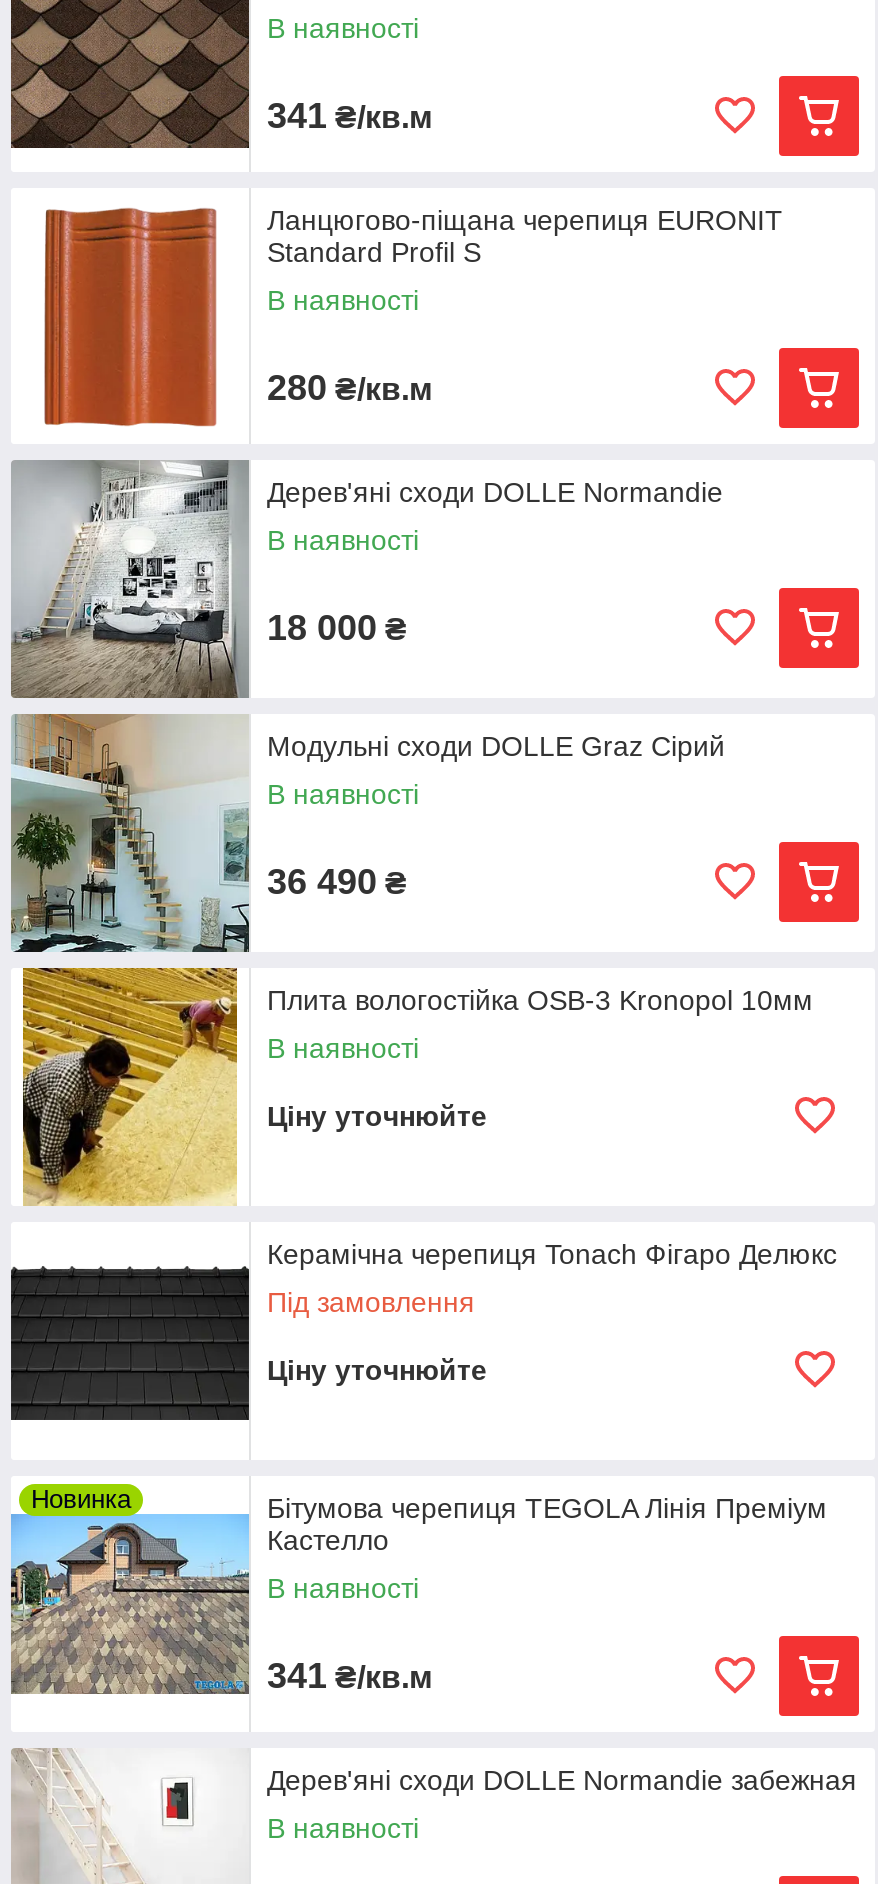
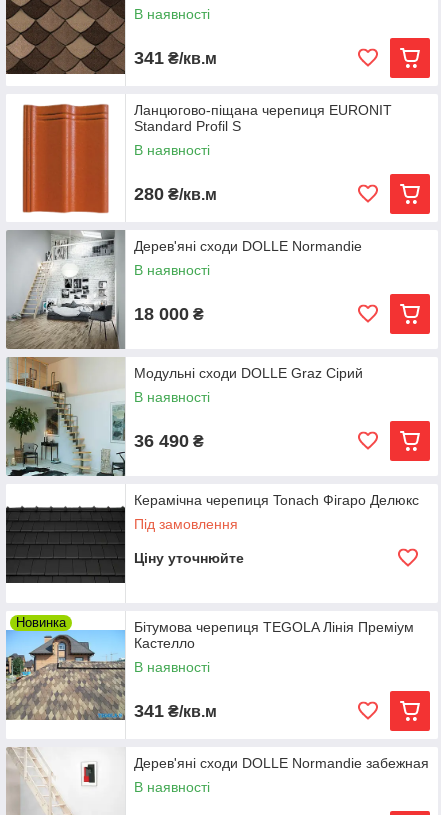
[11,966,813,1208] [image] | Плита вологостійка OSB-3 Kronopol 10мм | В наявності | Ціну уточнюйте -> none

